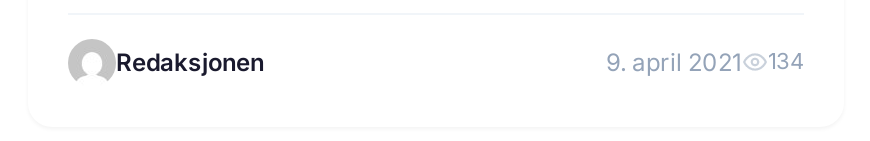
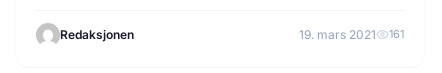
[606,48,804,78] 9. april 2021 | 134 -> [299,27,404,42] 19. mars 2021 | 161

